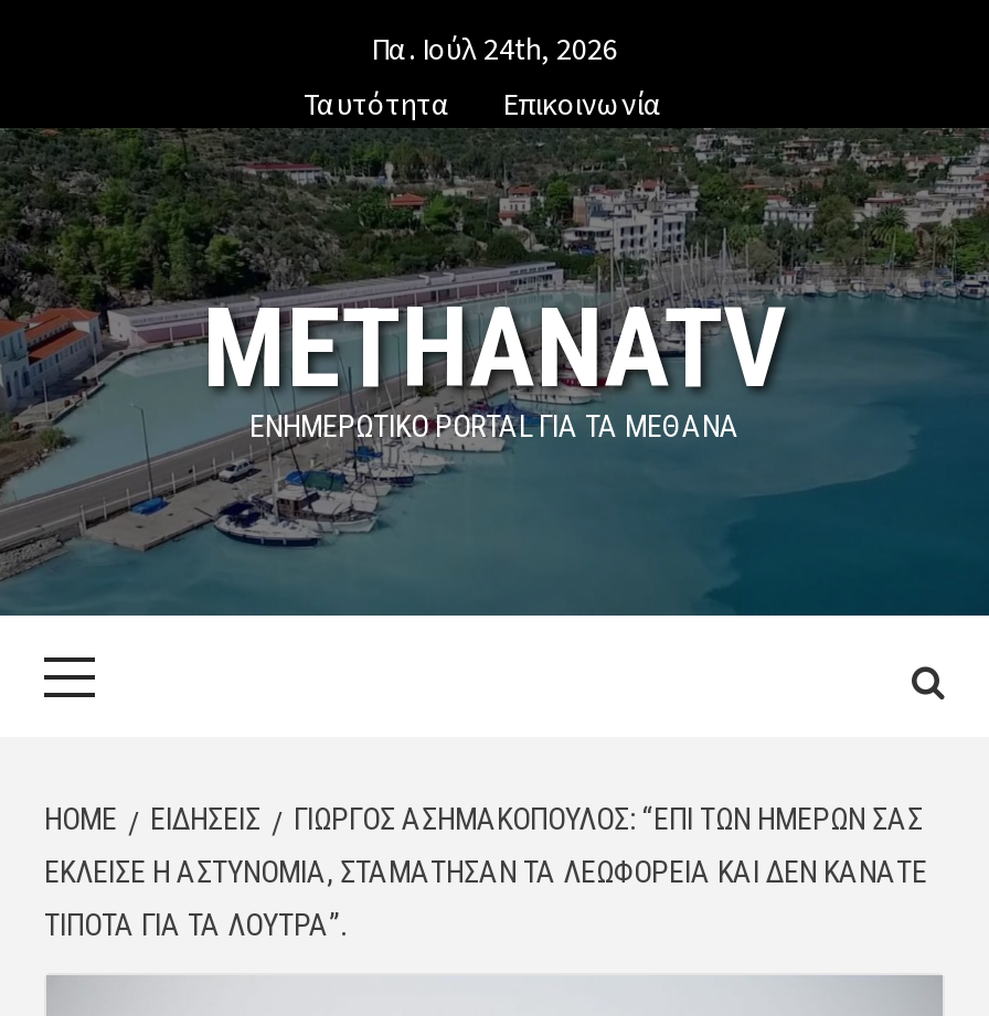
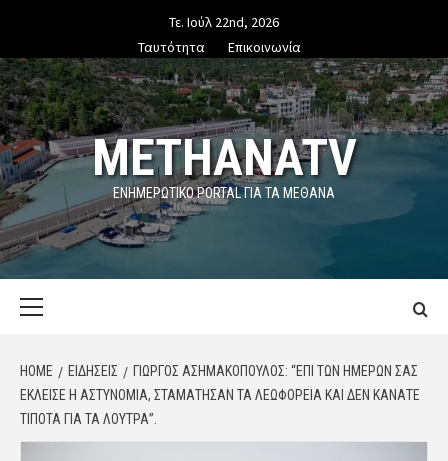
[371,29,618,68] Πα. Ιούλ 24th, 2026 -> [169,13,279,31] Τε. Ιούλ 22nd, 2026

